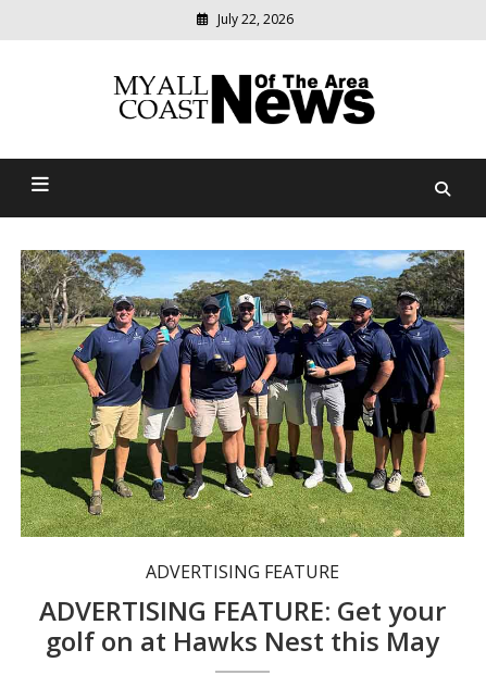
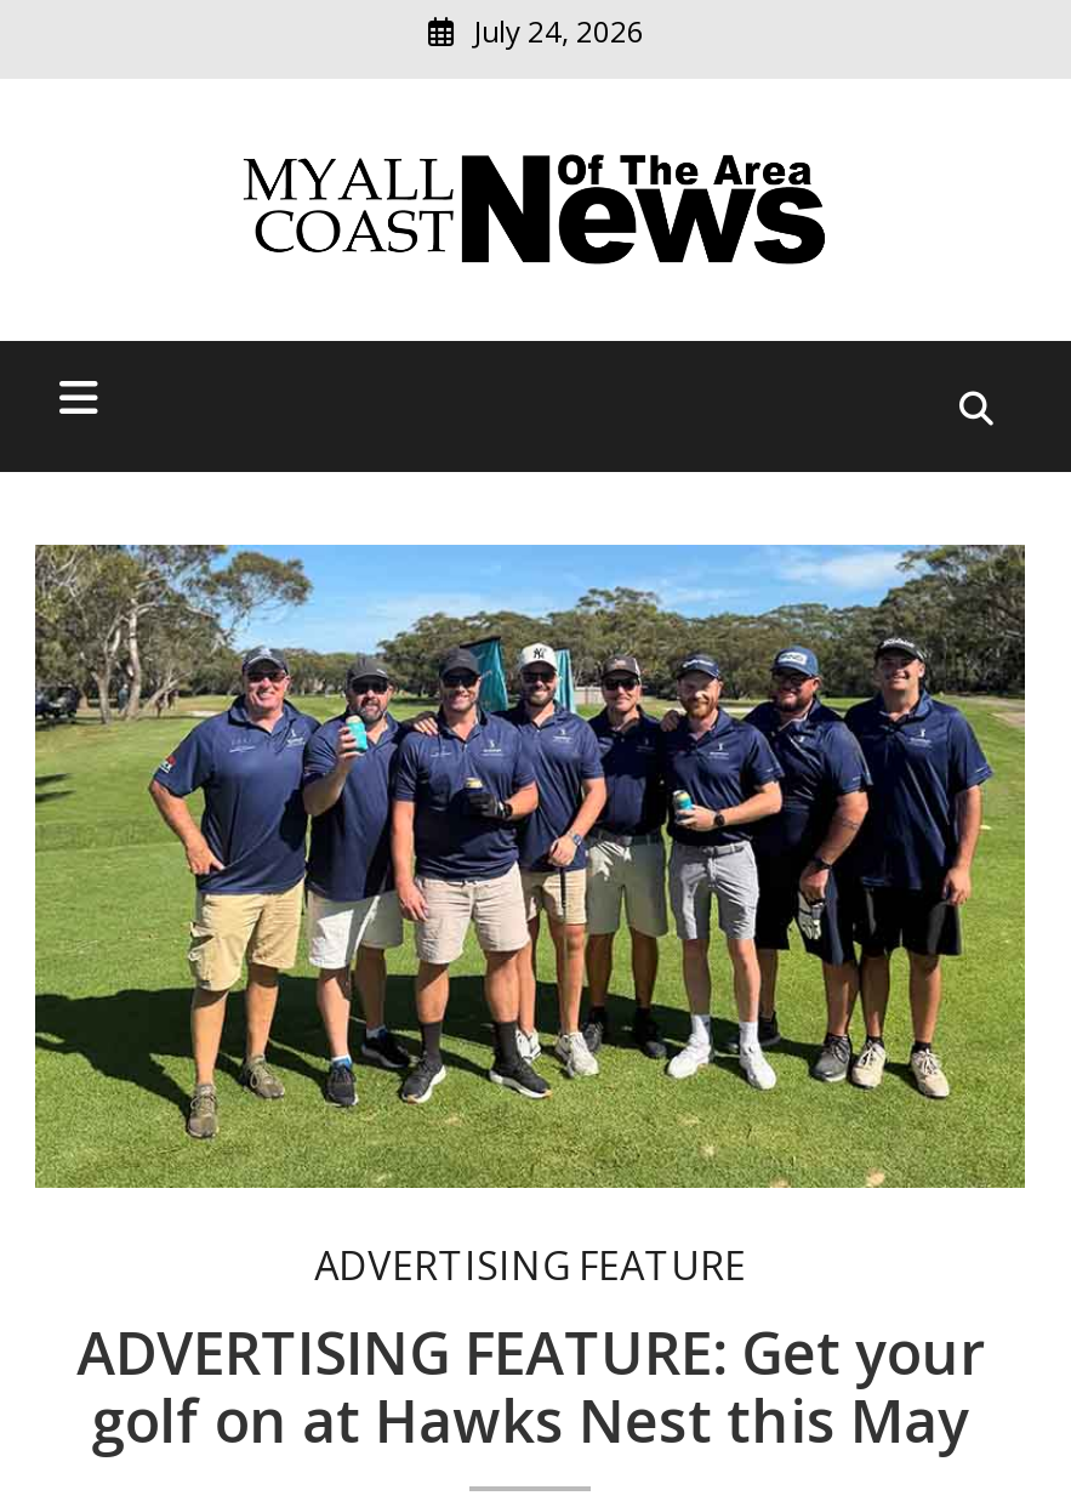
[214,10,294,28] July 22, 2026 -> [467,11,644,52] July 24, 2026

